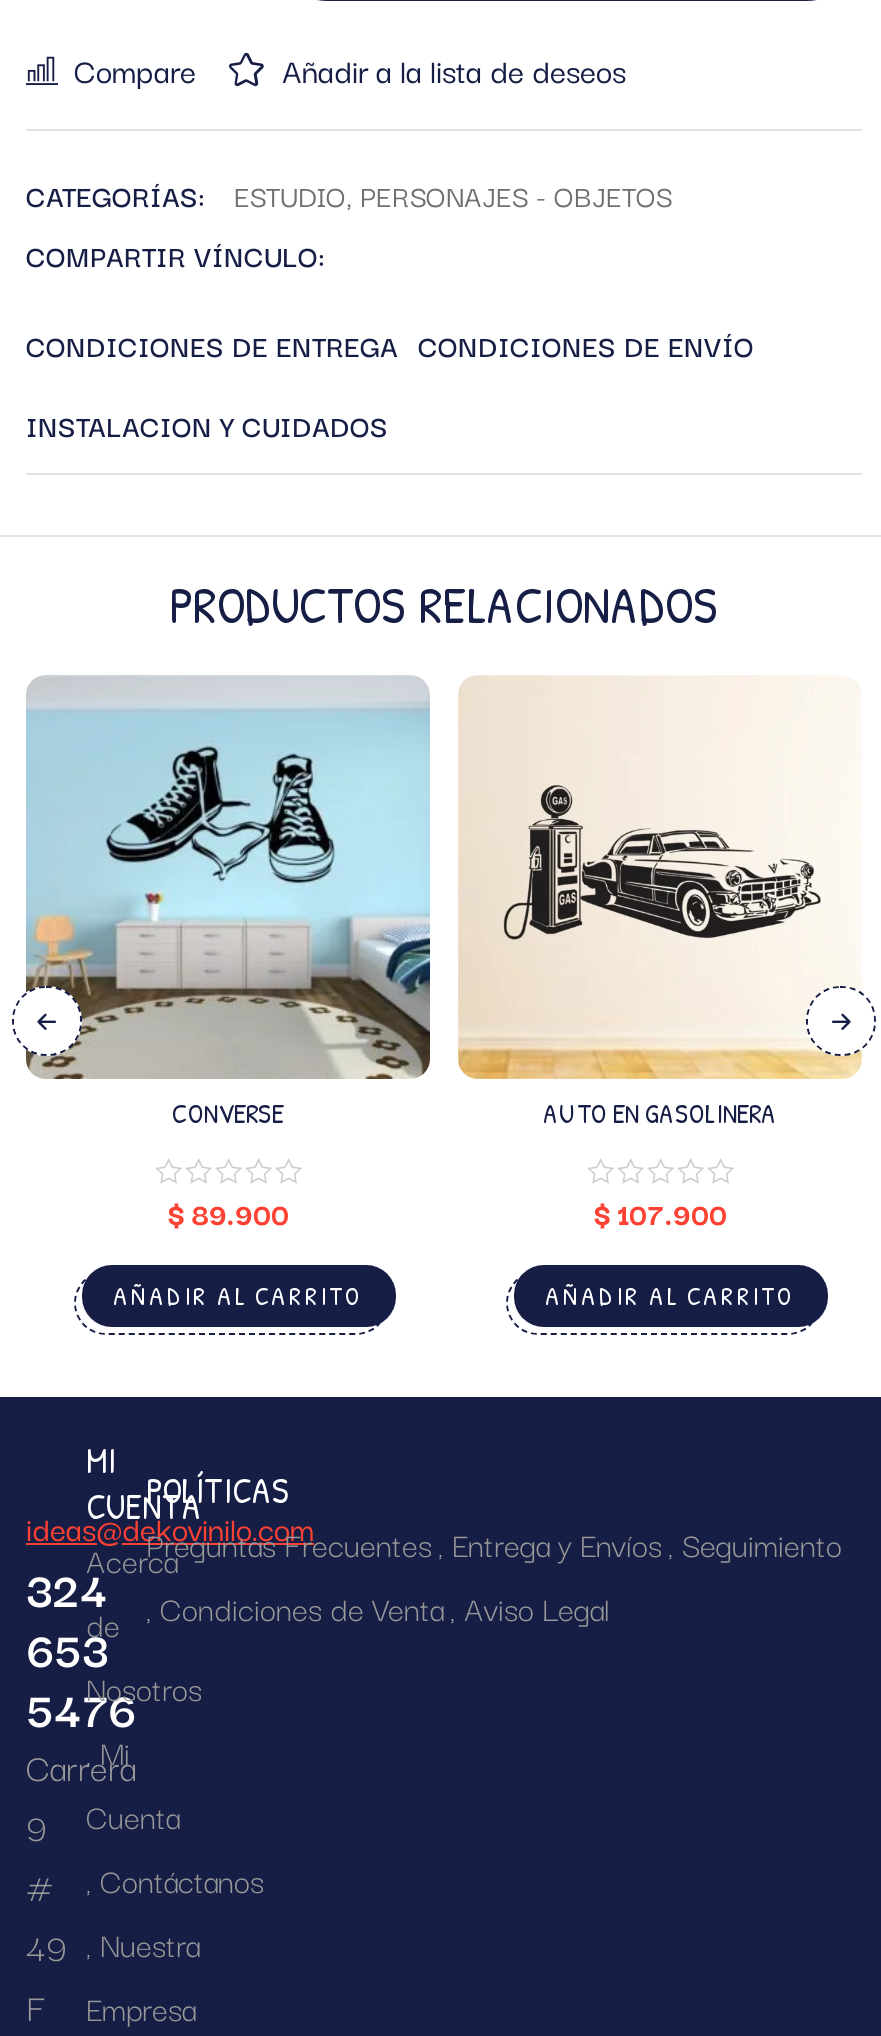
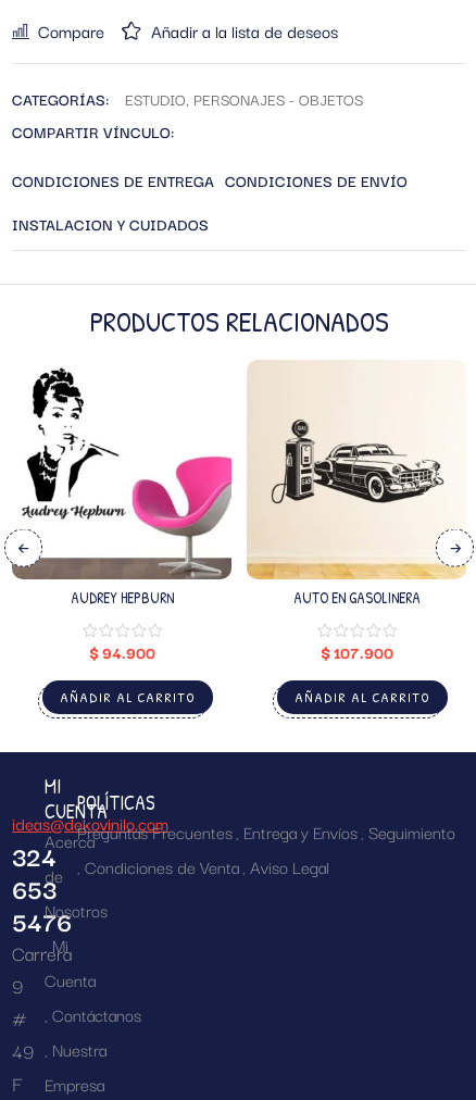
[24,676,432,1130] [image] | CONVERSE -> [12,362,233,608] [image] | AUDREY HEPBURN
[167,1190,289,1234] $89.900 -> [89,640,155,664] $94.900

